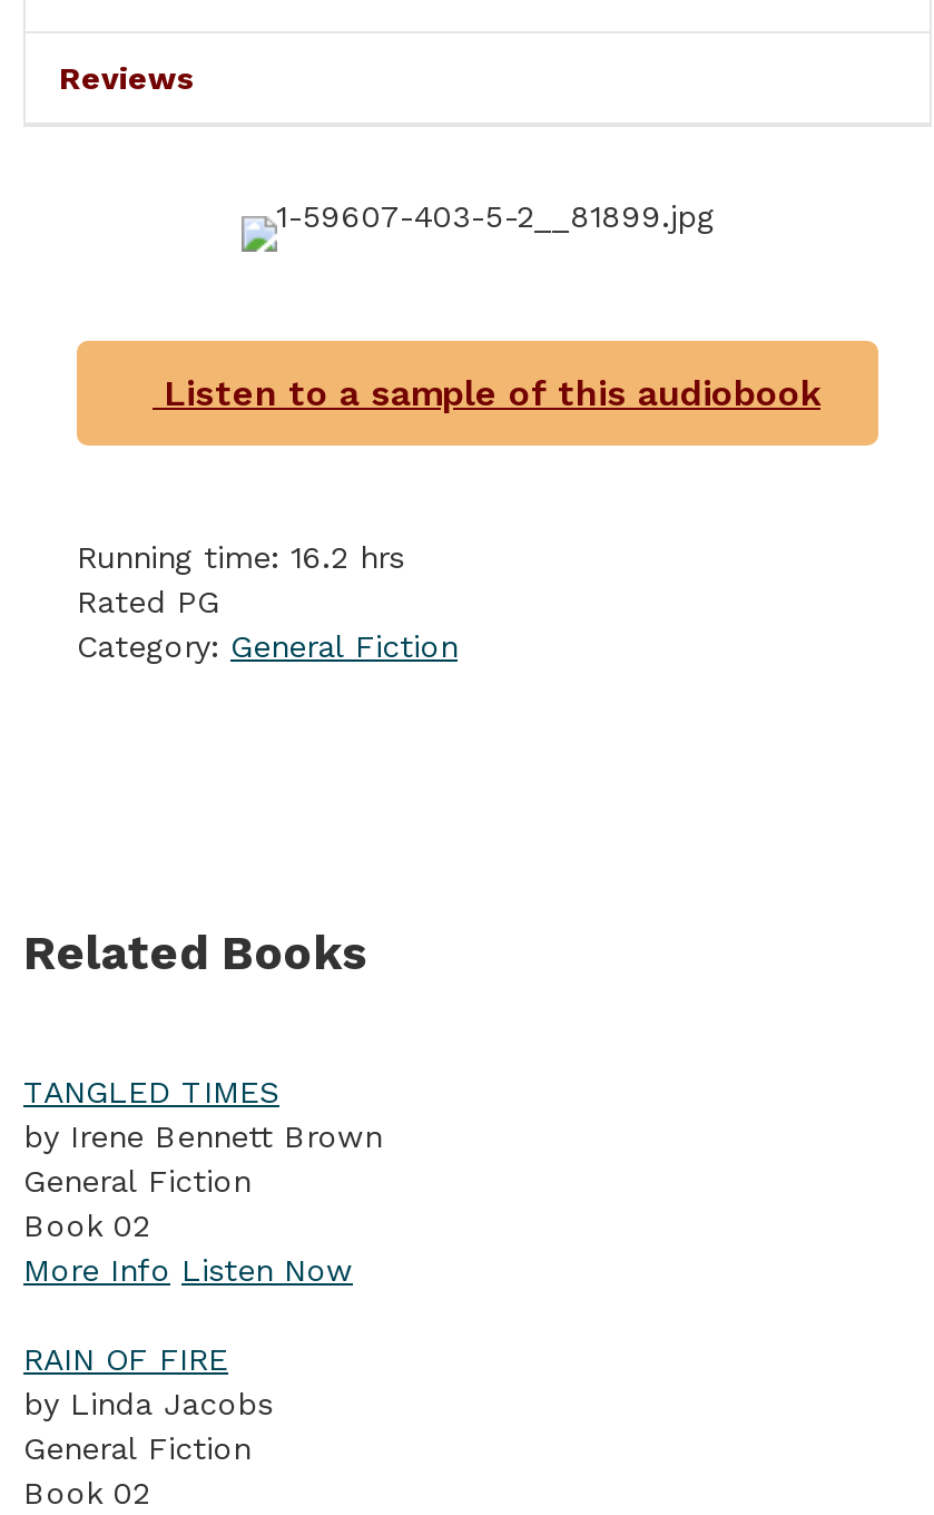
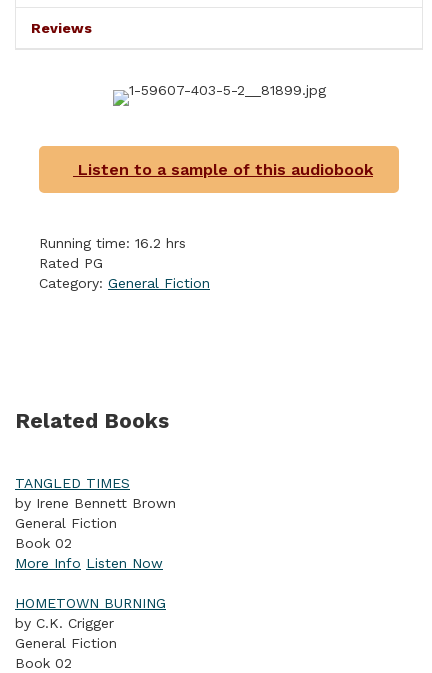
[23,1342,273,1422] RAIN OF FIRE | by Linda Jacobs -> [15,595,166,631] HOMETOWN BURNING | by C.K. Crigger

